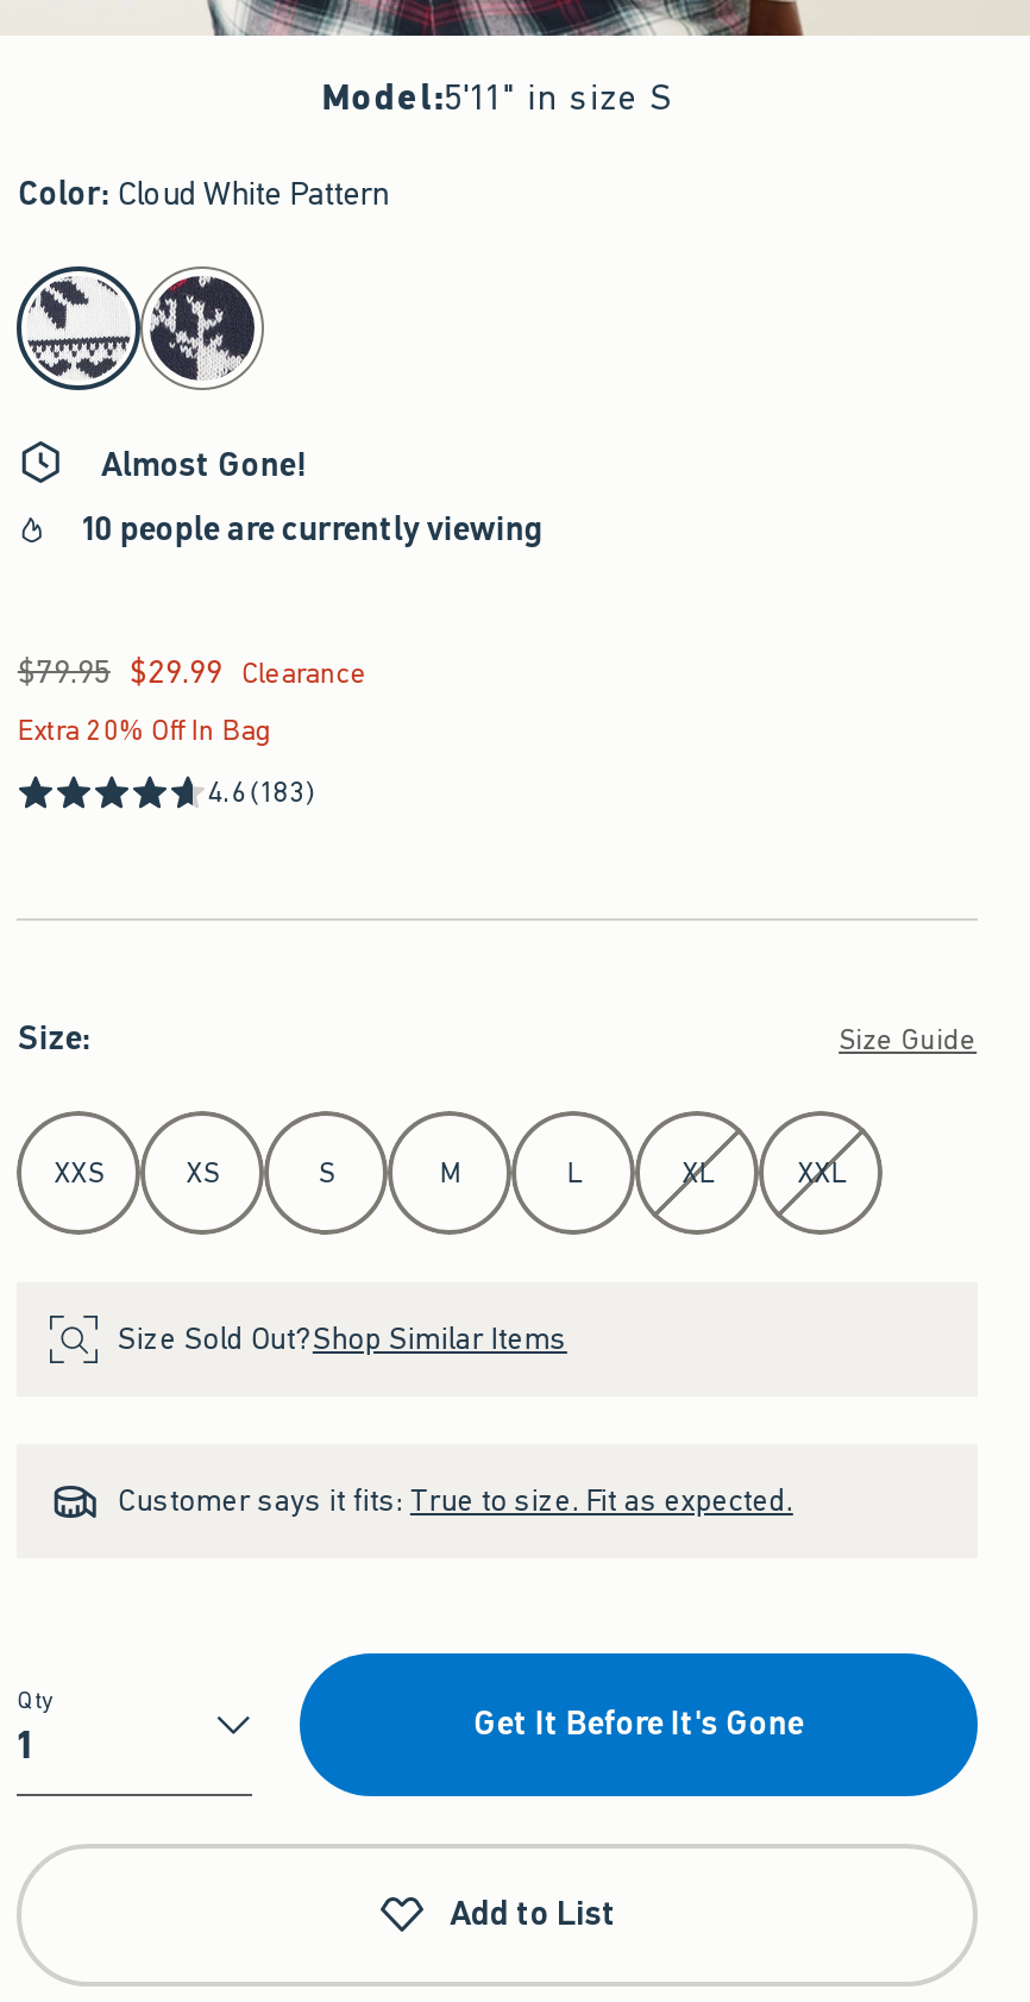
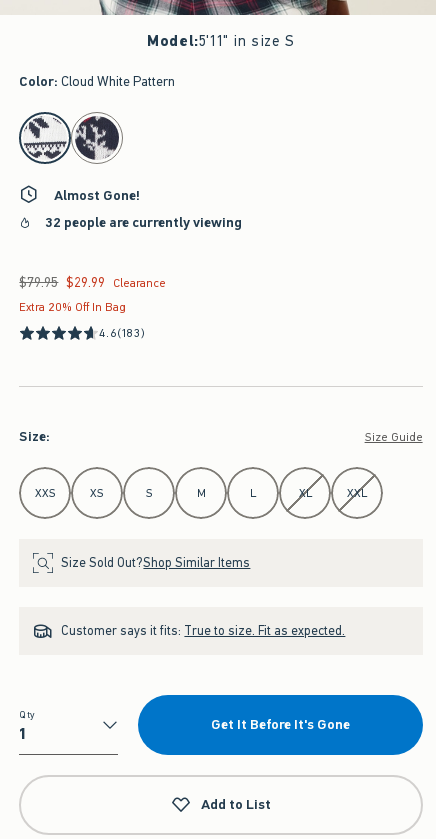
[82,507,543,552] 10 people are currently viewing -> [46,213,242,232] 32 people are currently viewing

